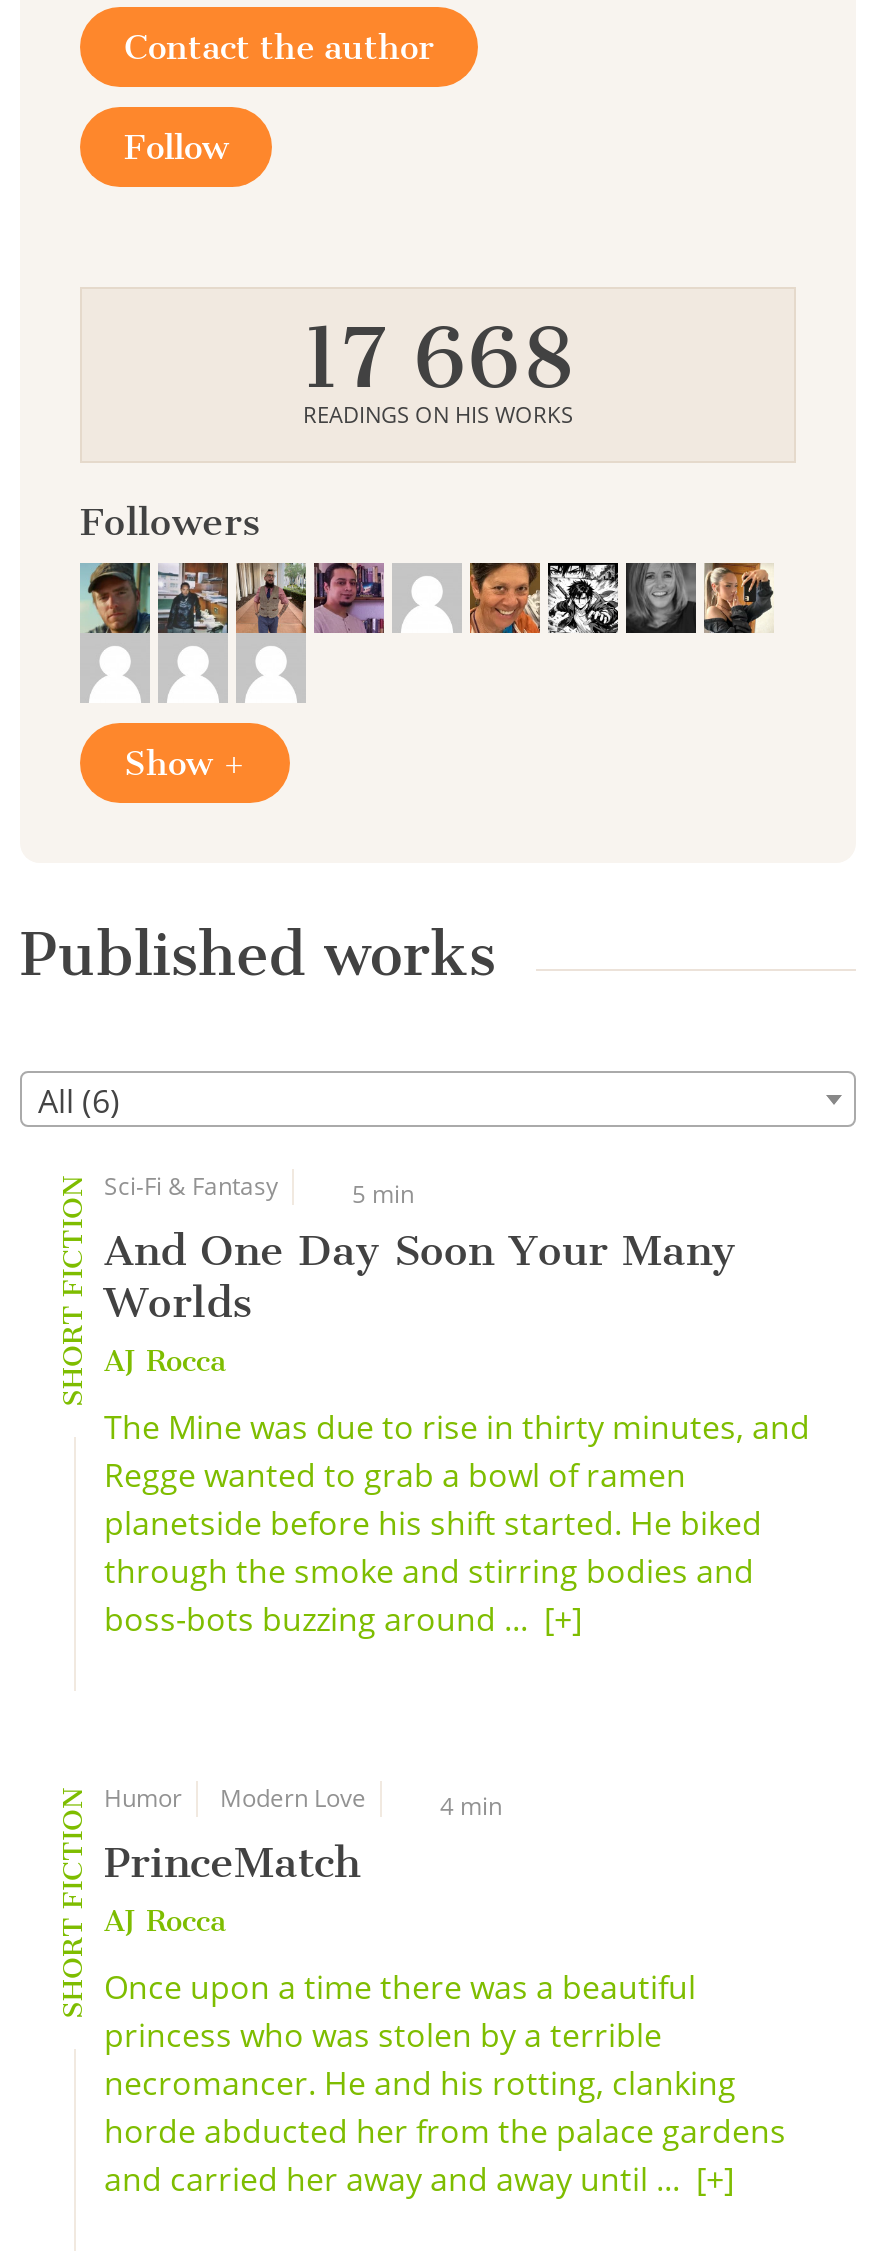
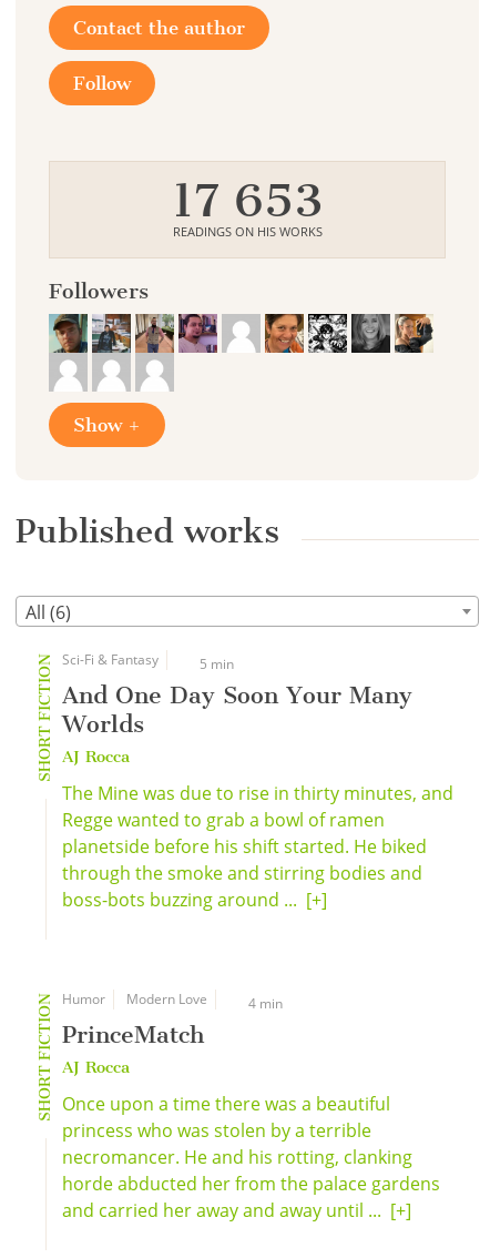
[301,307,575,409] 17 668 -> [171,172,323,229] 17 653

